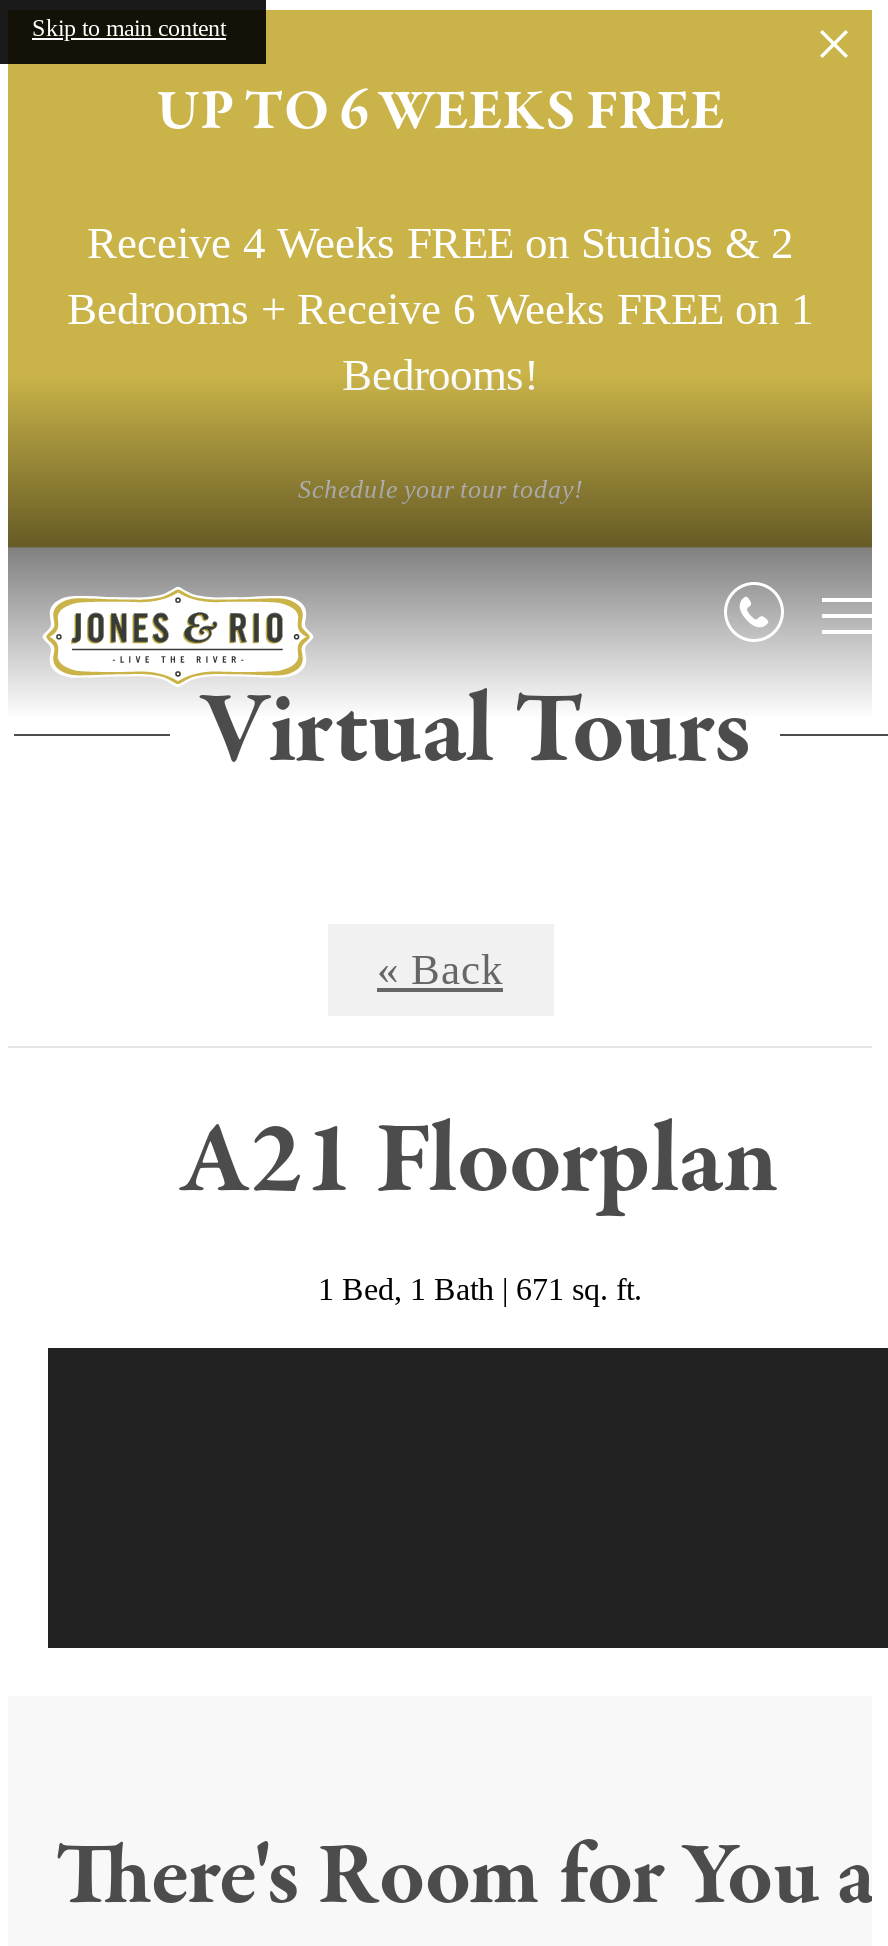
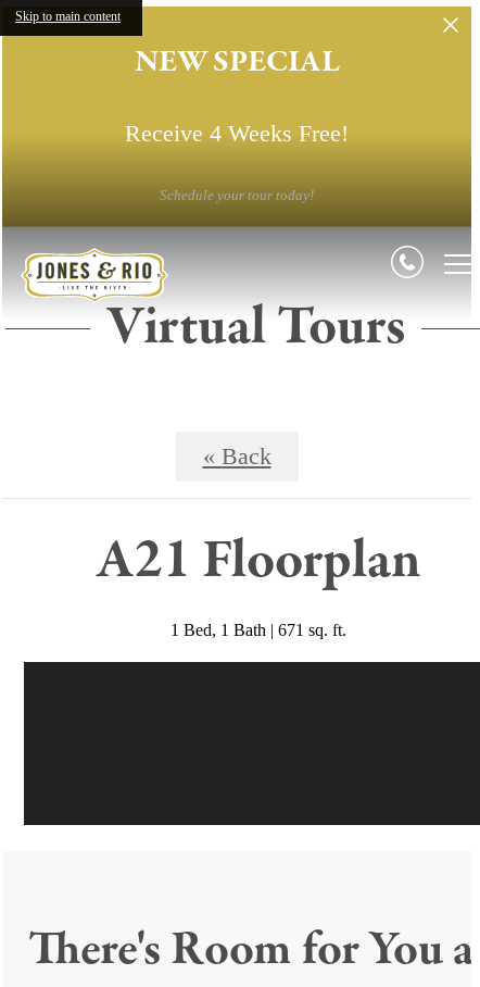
[156,74,724,152] UP TO 6 WEEKS FREE -> [134,41,339,84] NEW SPECIAL
[67,219,813,401] Receive 4 Weeks FREE on Studios & 2 | Bedrooms + Receive 6 Weeks FREE on 1 | Bedrooms! -> [125,120,349,147] Receive 4 Weeks Free!

